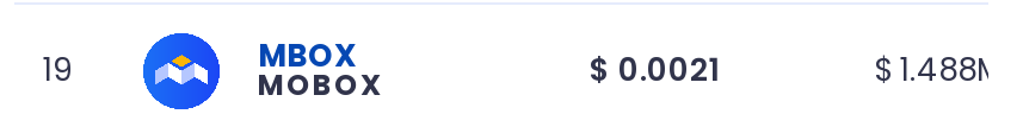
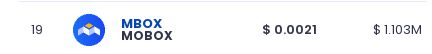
[874,46,1003,91] $1.488M -> [373,19,422,38] $1.103M

